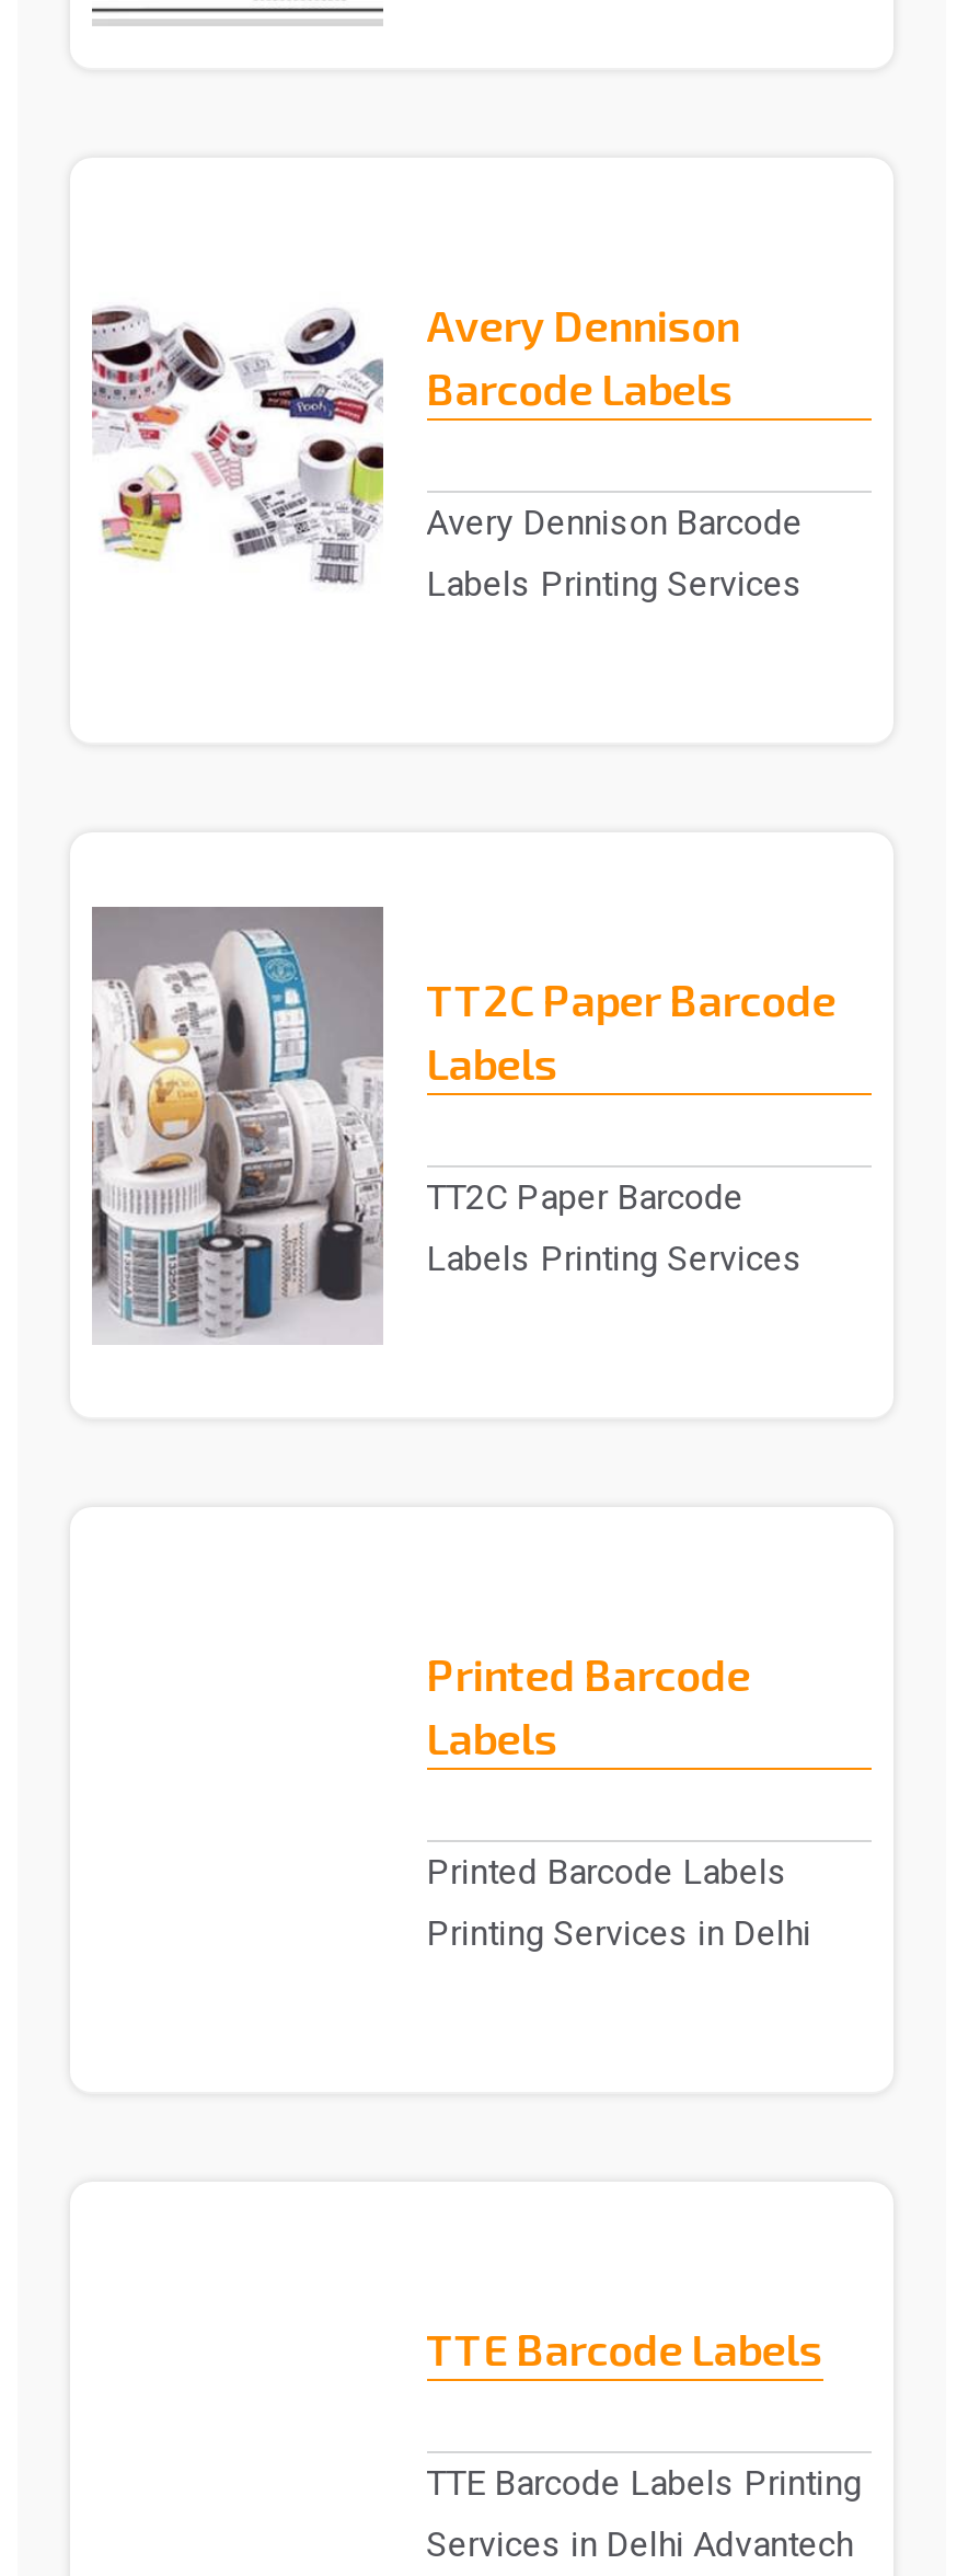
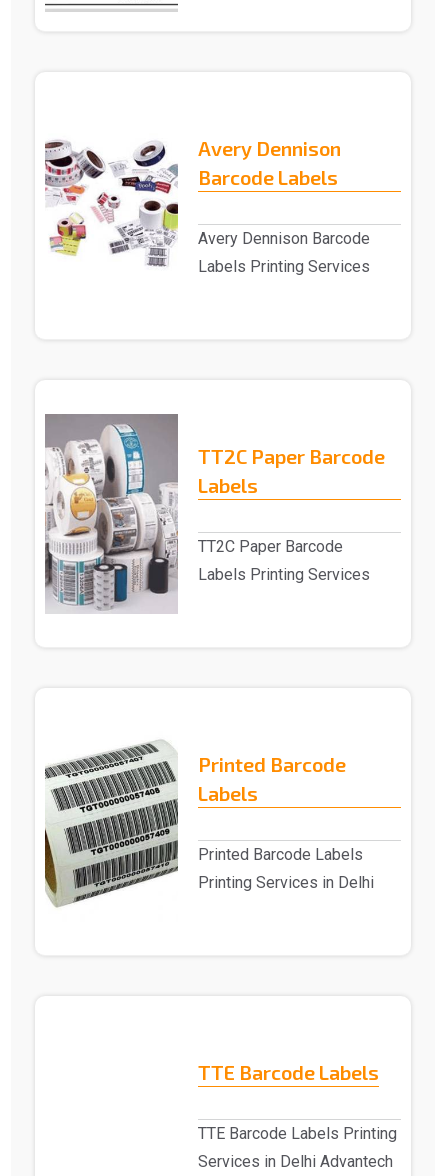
none -> [44,739,179,908] [image]

